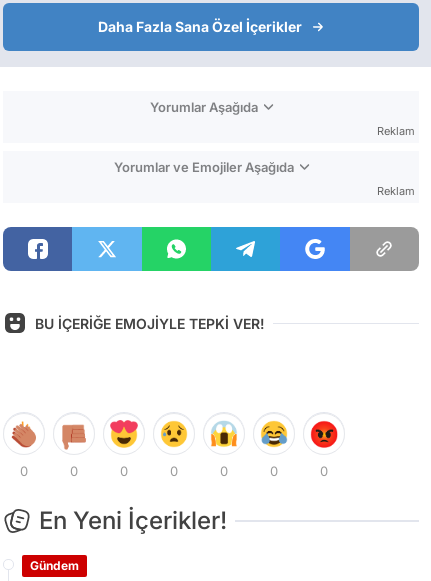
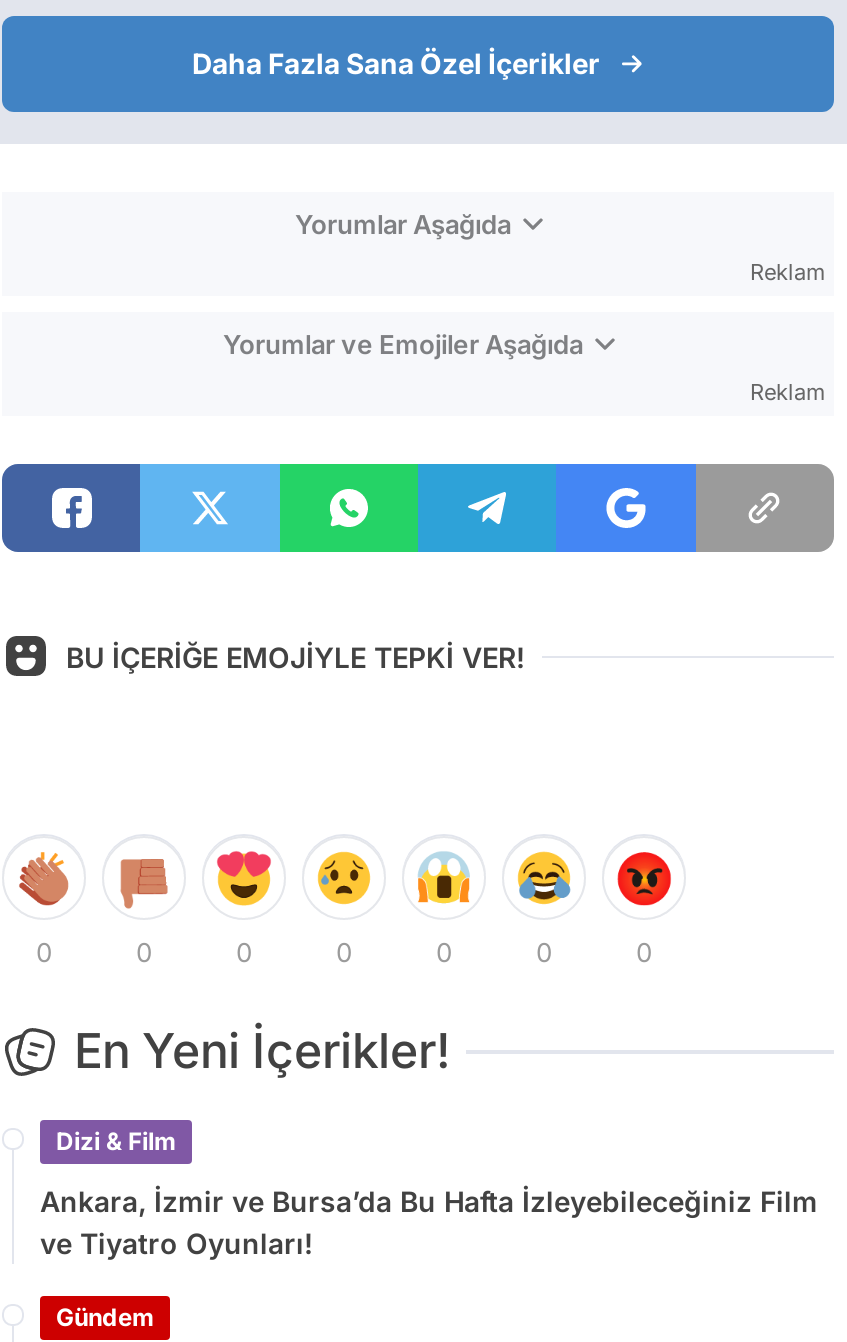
none -> [40,1126,818,1260] Dizi & Film | Ankara, İzmir ve Bursa’da Bu Hafta İzleyebileceğiniz Film | ve Tiyatro Oyunları!

